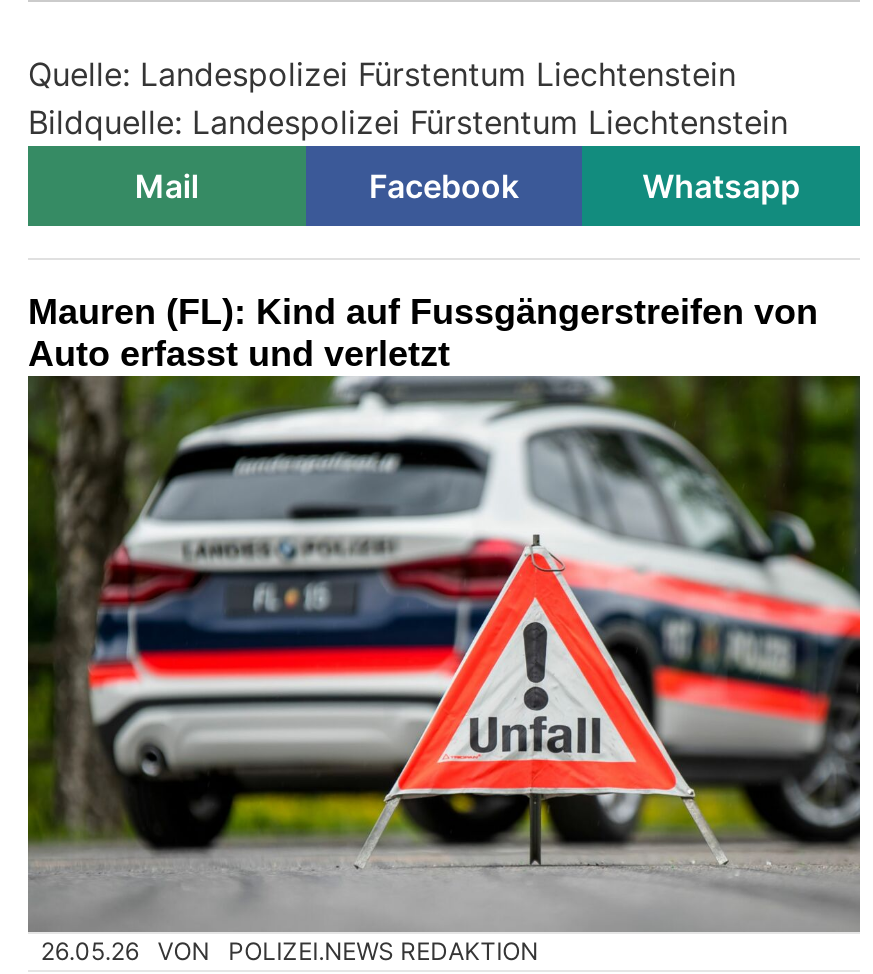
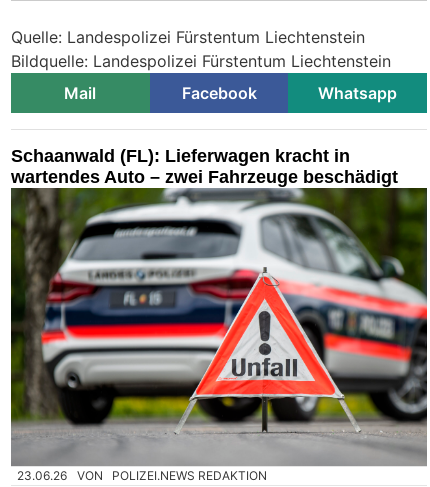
[28,293,818,375] Mauren (FL): Kind auf Fussgängerstreifen von | Auto erfasst und verletzt -> [11,146,398,187] Schaanwald (FL): Lieferwagen kracht in | wartendes Auto – zwei Fahrzeuge beschädigt
[41,936,538,966] 26.05.26 VON POLIZEI.NEWS REDAKTION -> [17,468,267,483] 23.06.26 VON POLIZEI.NEWS REDAKTION

